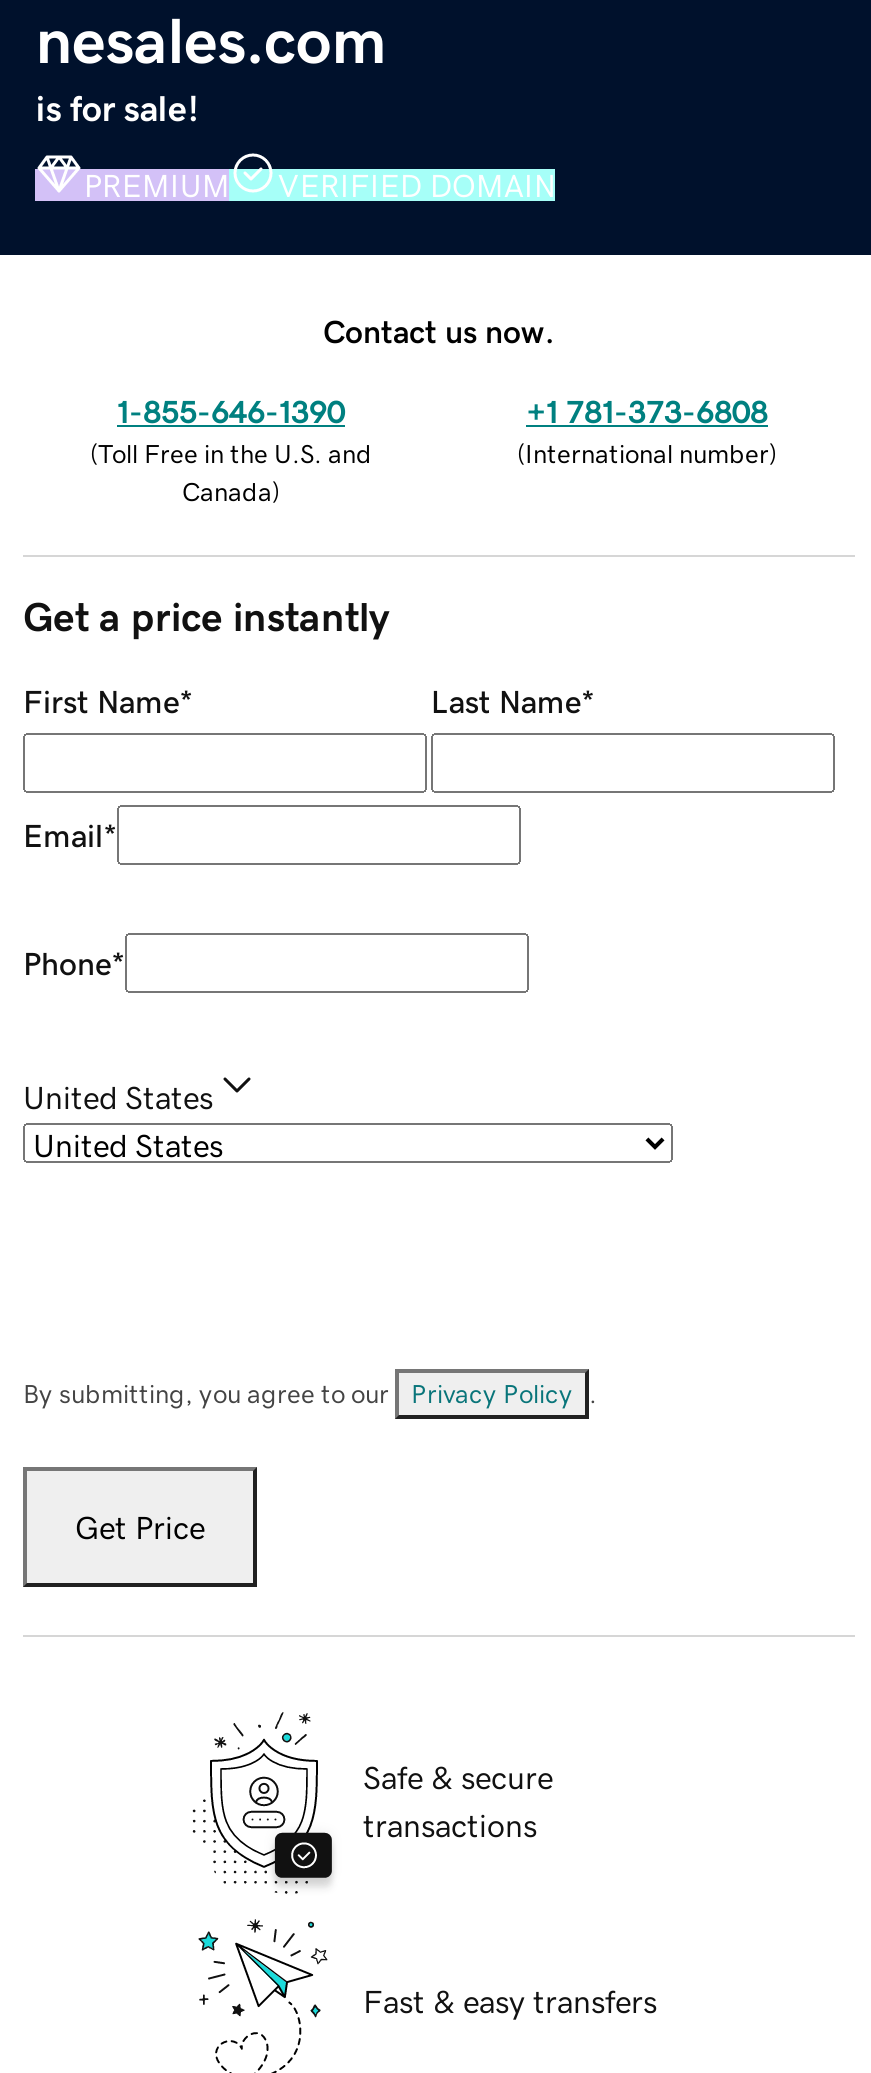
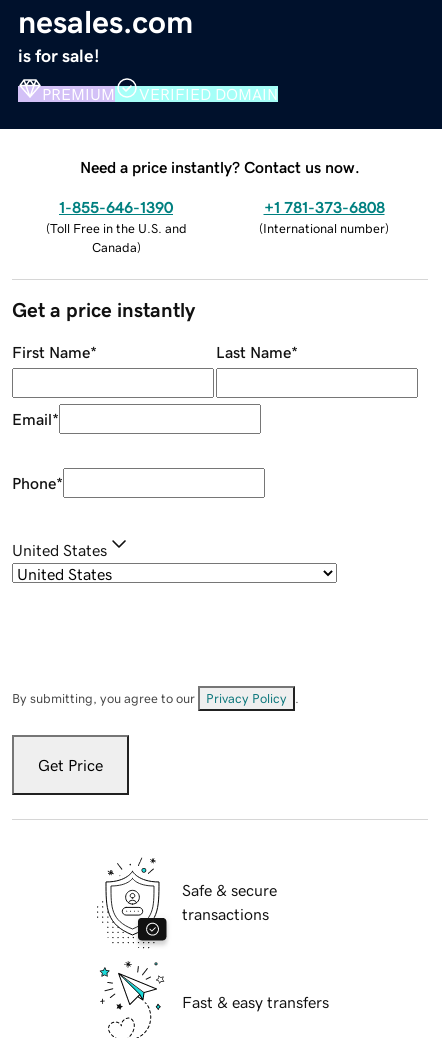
[323,314,555,346] Contact us now. -> [80,159,360,175] Need a price instantly? Contact us now.

